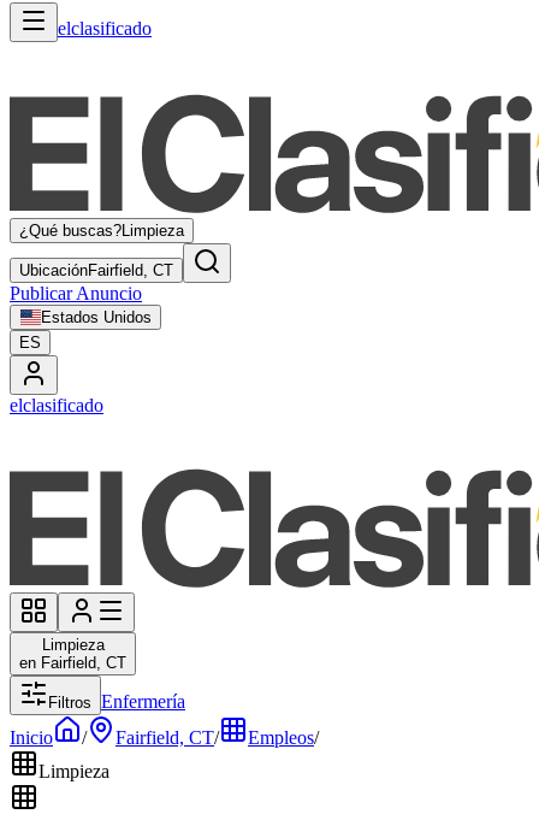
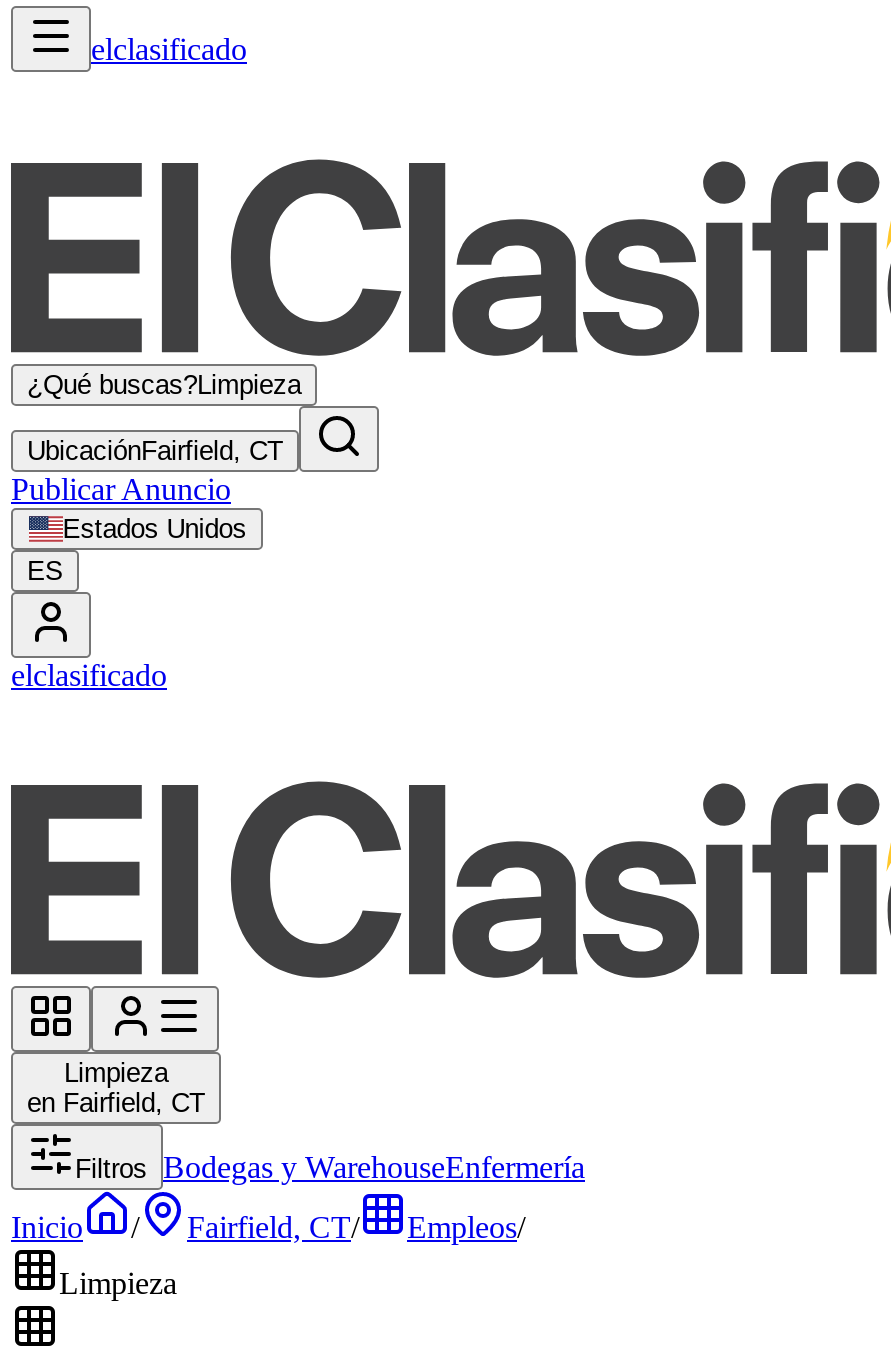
[48,691,185,712] Filtros Enfermería -> [75,1150,585,1184] Filtros Bodegas y WarehouseEnfermería

